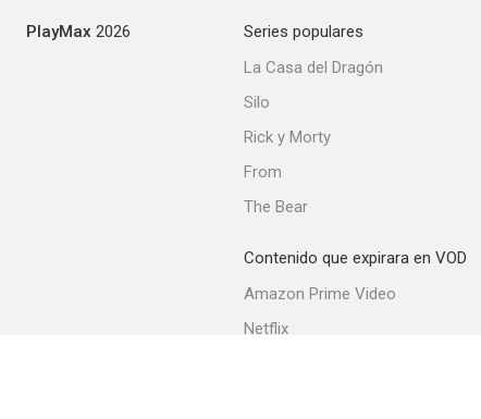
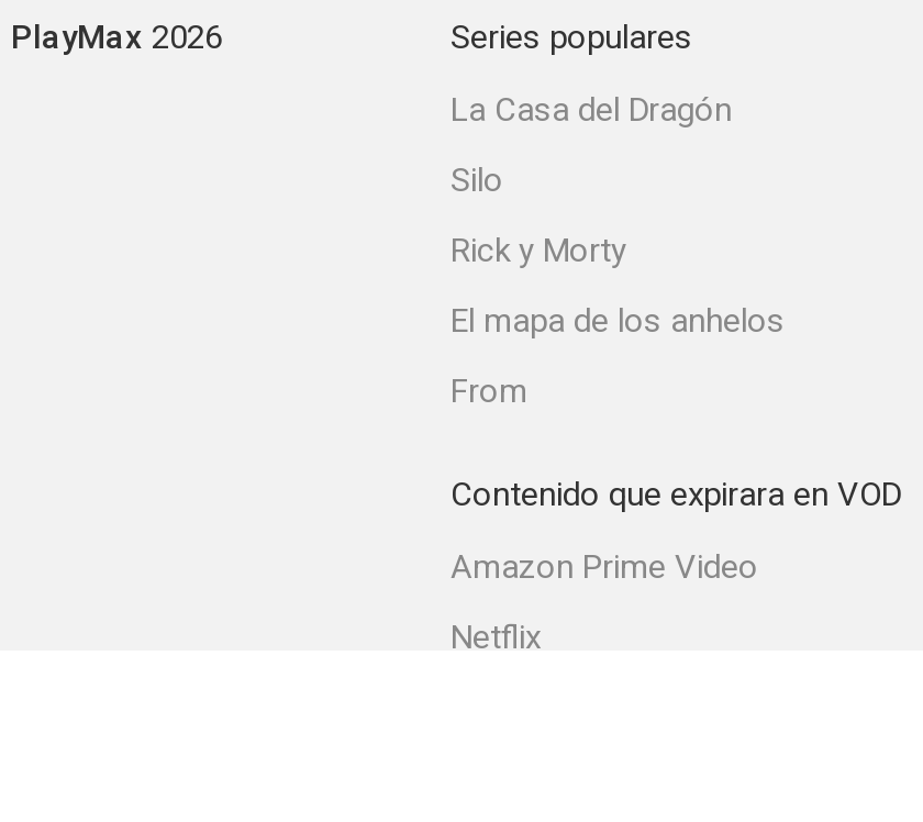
none -> [451,301,785,341] El mapa de los anhelos
moved [244,162,282,182] -> [451,371,527,411]: From
[244,197,308,217] The Bear -> none

